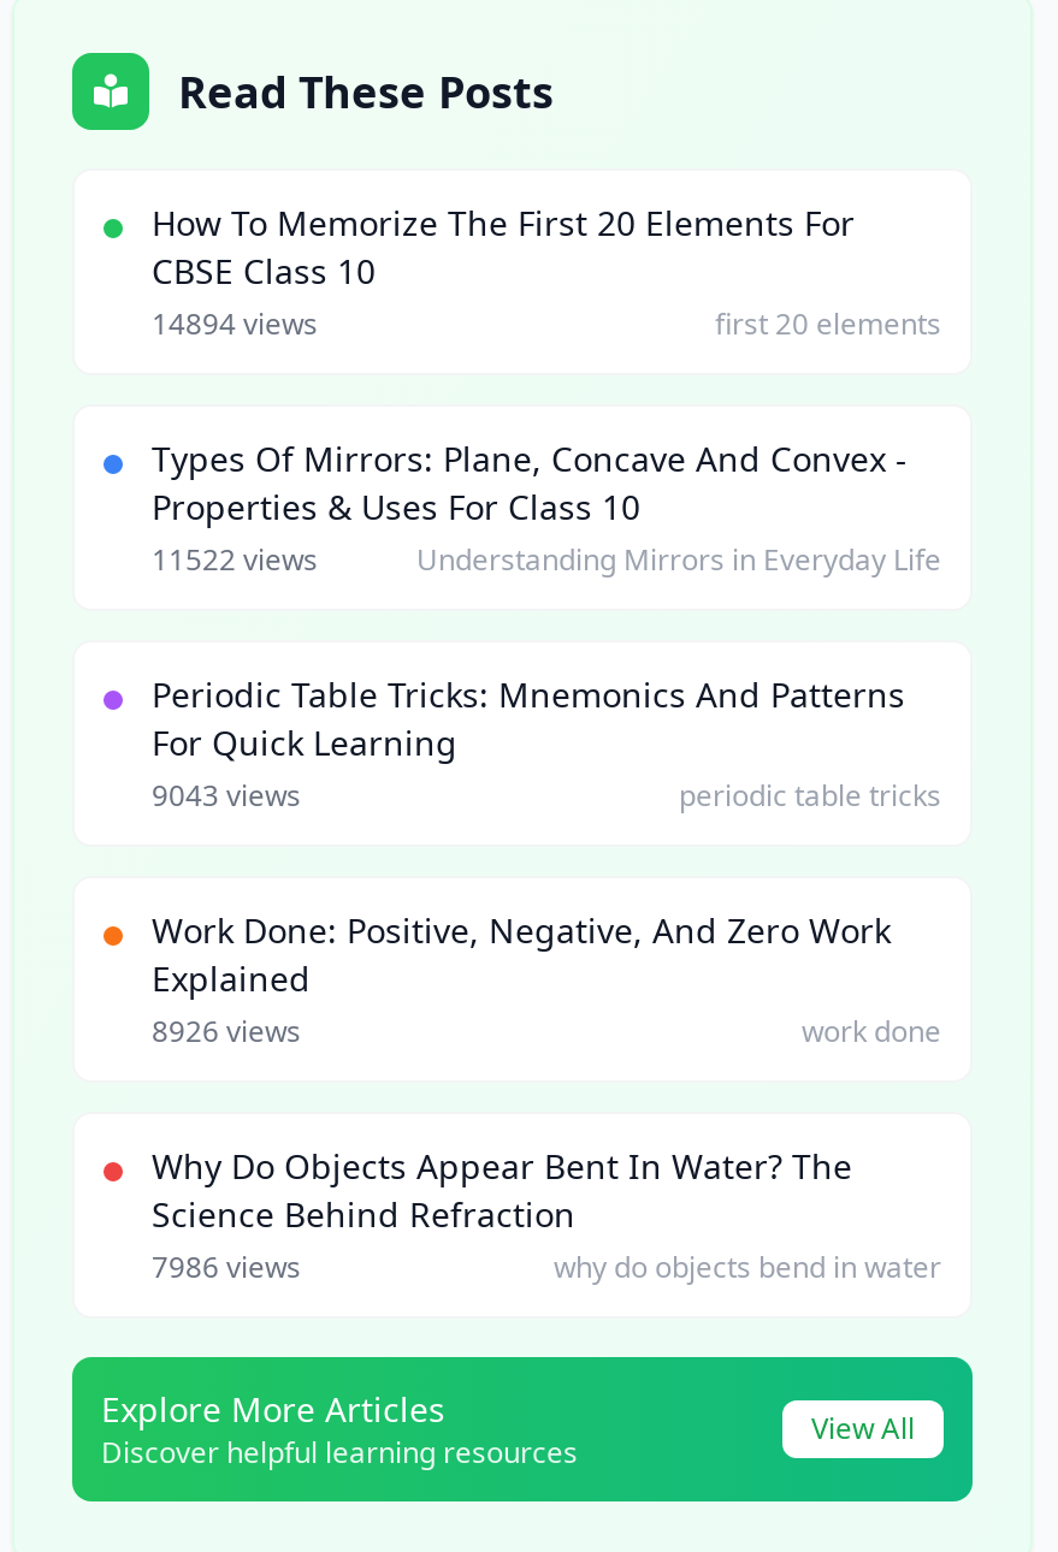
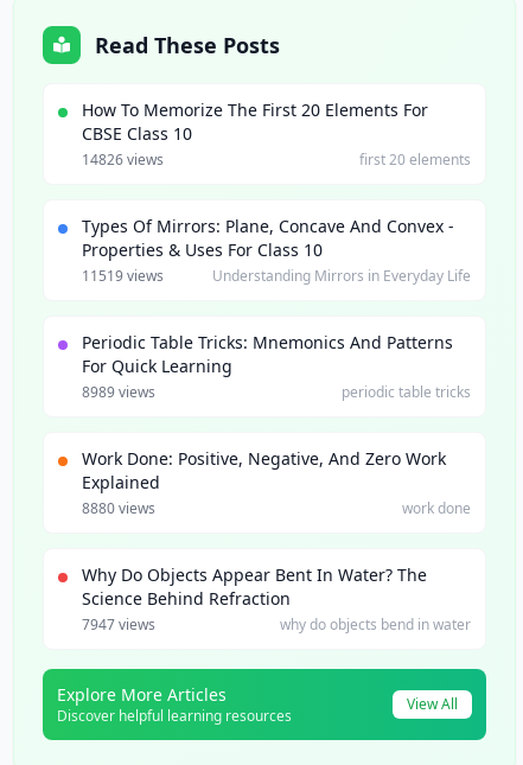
[152,303,318,344] 14894 views -> [82,149,164,169] 14826 views
[152,539,318,580] 11522 views -> [82,266,164,286] 11519 views
[152,775,301,815] 9043 views -> [82,382,155,402] 8989 views
[152,1010,301,1051] 8926 views -> [82,498,155,518] 8880 views
[152,1246,301,1287] 7986 views -> [82,614,155,634] 7947 views

